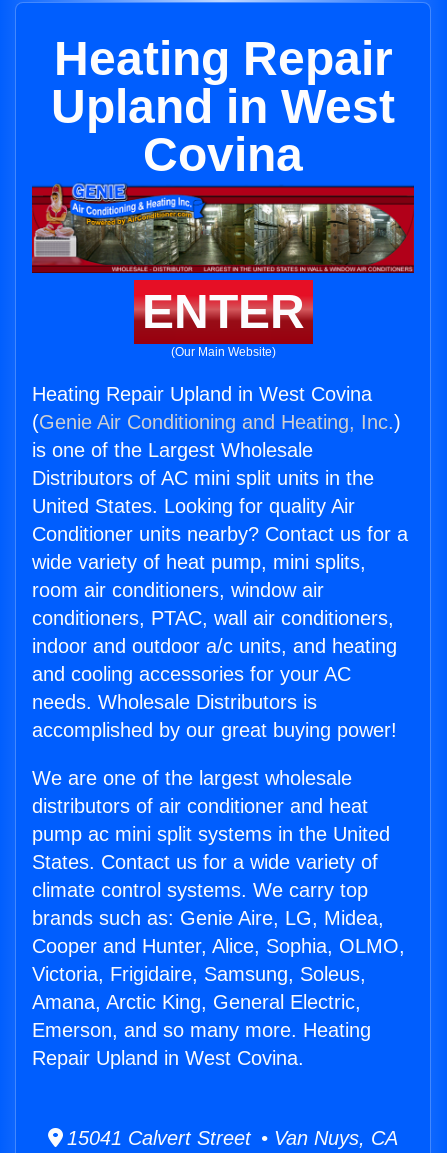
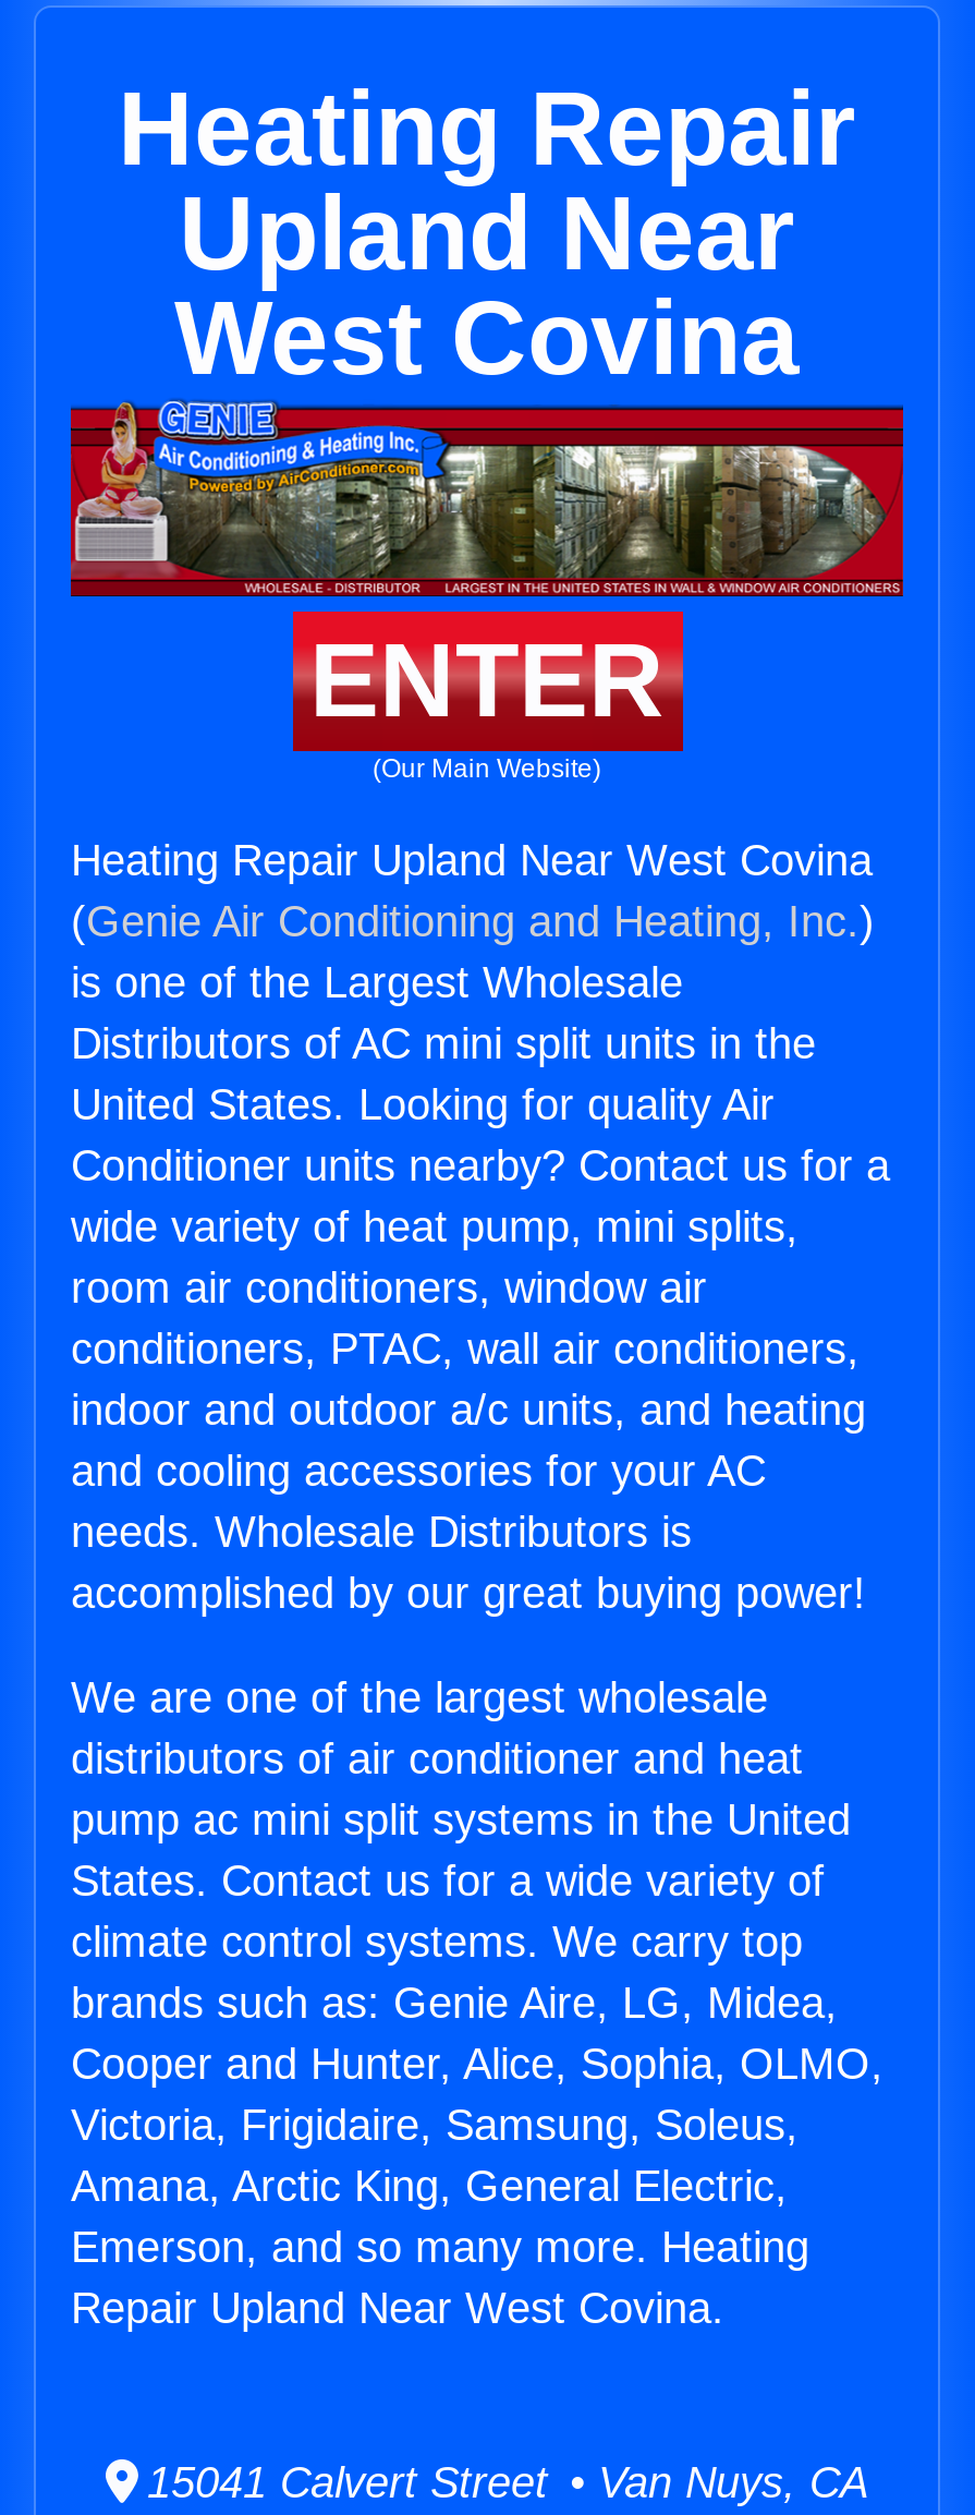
[51,80,395,181] Upland in West | Covina -> [174,176,800,396] Upland Near | West Covina
[32,383,372,405] Heating Repair Upland in West Covina -> [71,836,873,884] Heating Repair Upland Near West Covina
[32,1047,304,1069] Repair Upland in West Covina. -> [71,2284,724,2332] Repair Upland Near West Covina.

